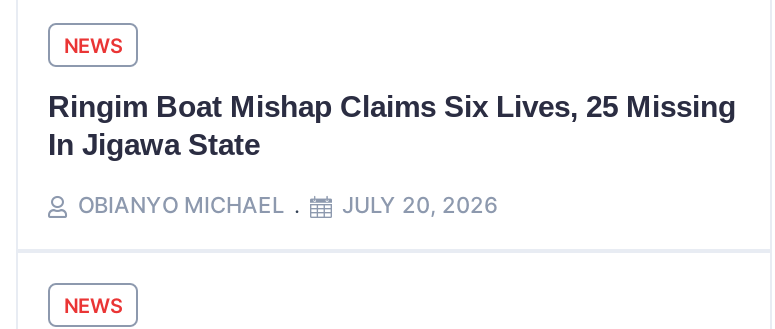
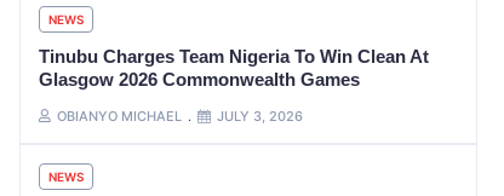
[48,90,736,162] Ringim Boat Mishap Claims Six Lives, 25 Missing | In Jigawa State -> [39,45,429,89] Tinubu Charges Team Nigeria To Win Clean At | Glasgow 2026 Commonwealth Games
[342,192,498,220] JULY 20, 2026 -> [217,107,303,124] JULY 3, 2026

